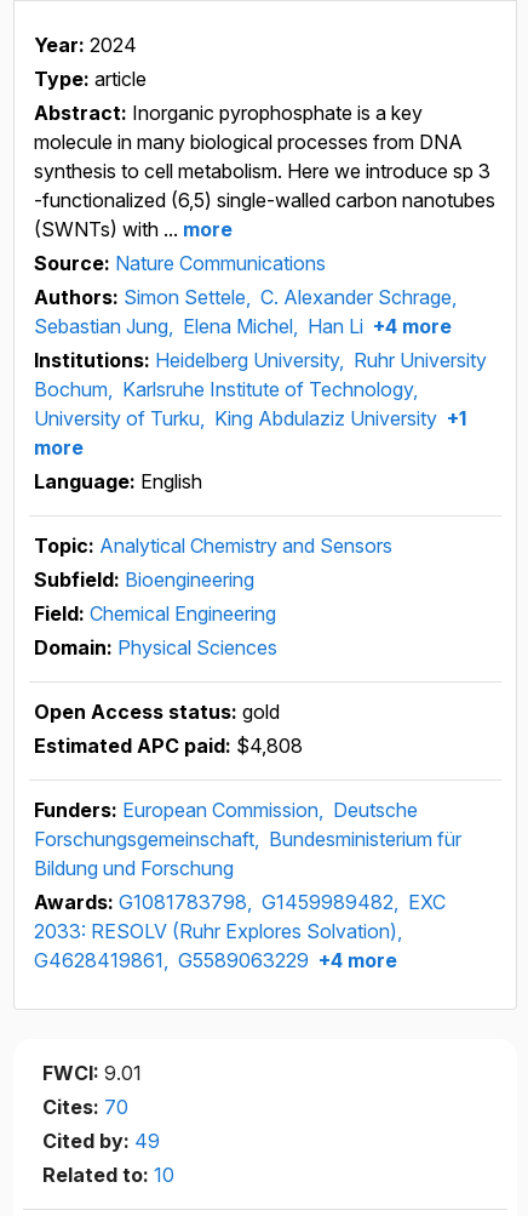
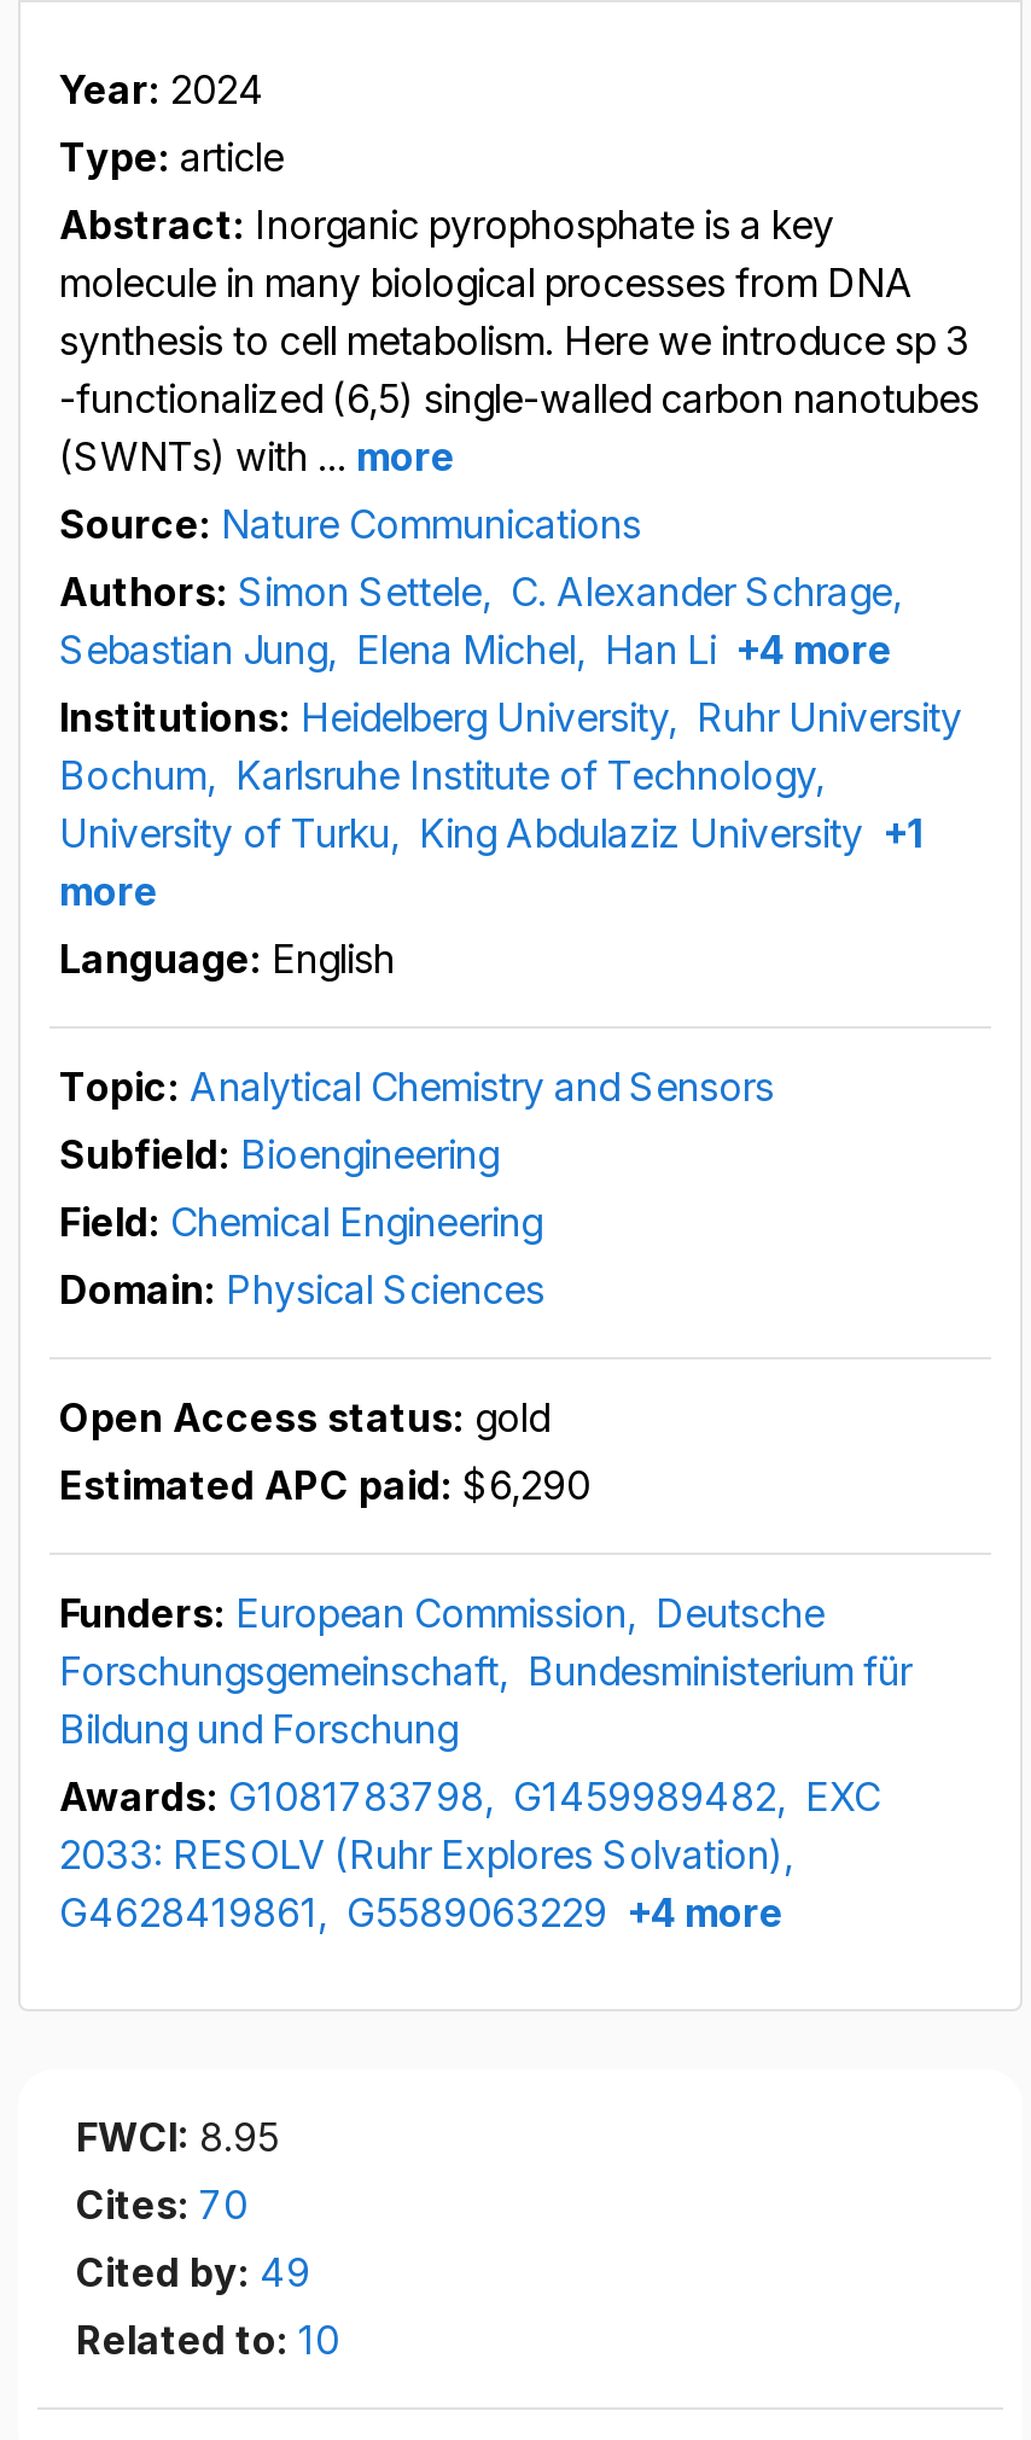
[34,733,303,758] Estimated APC paid: $4,808 -> [59,1461,590,1509] Estimated APC paid: $6,290
[42,1061,142,1085] FWCI: 9.01 -> [76,2113,279,2161] FWCI: 8.95

